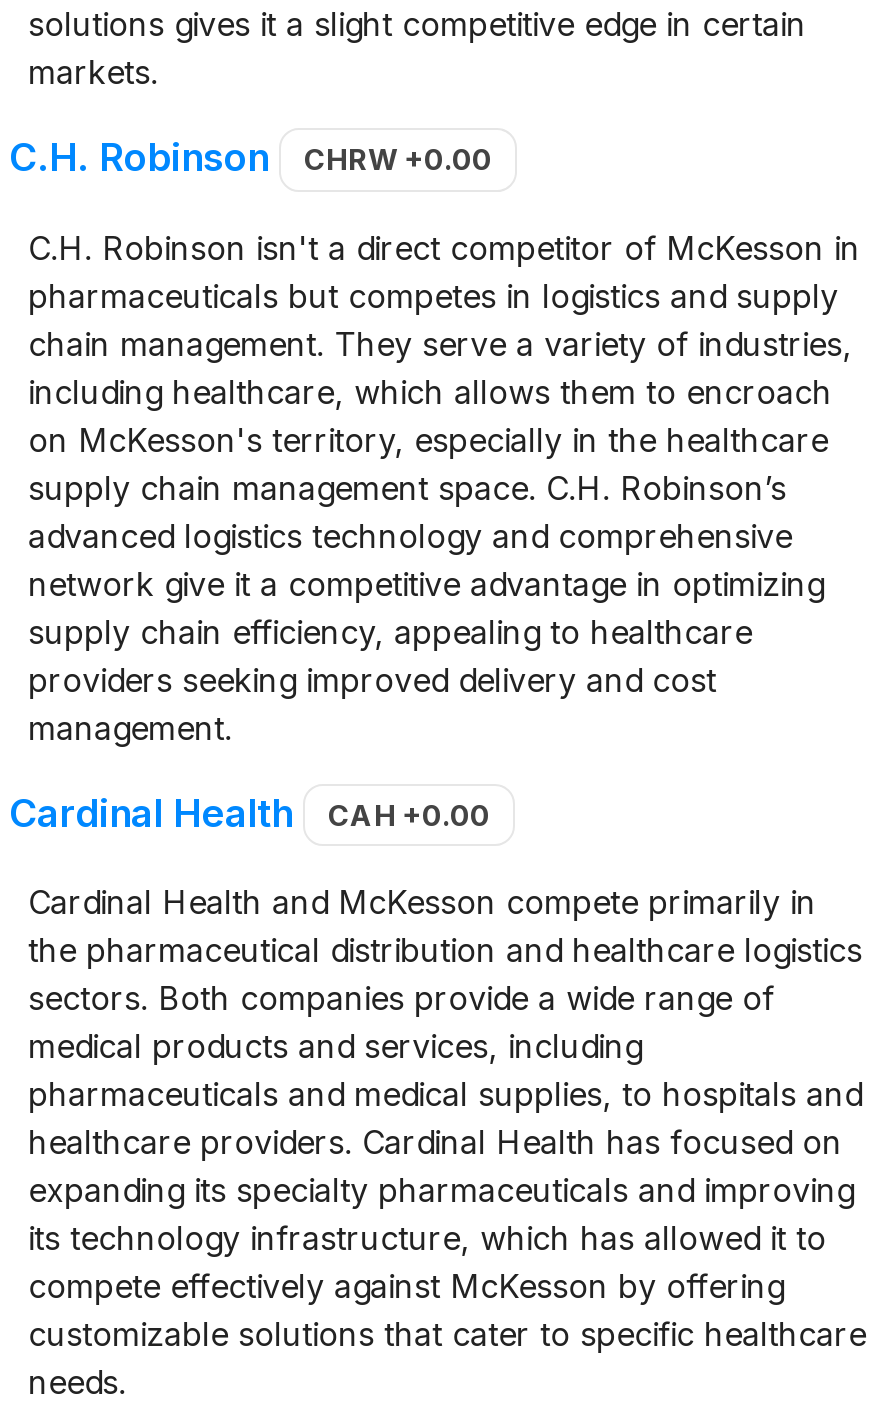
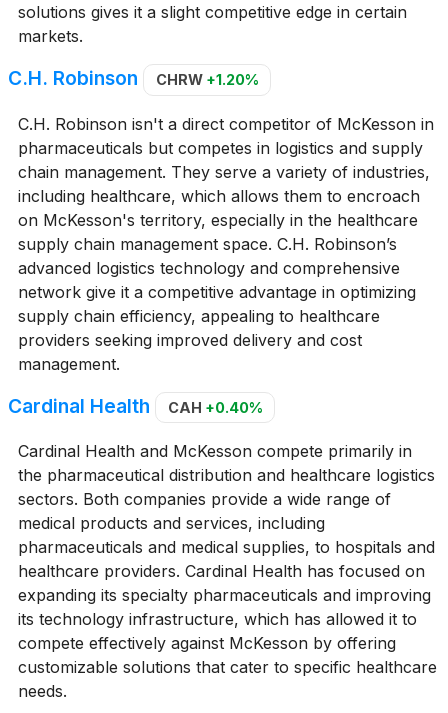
[9,133,492,181] C.H. Robinson CHRW +0.00 -> [8,66,258,90] C.H. Robinson CHRW +1.20%
[9,788,490,836] Cardinal Health CAH +0.00 -> [8,394,262,418] Cardinal Health CAH +0.40%

